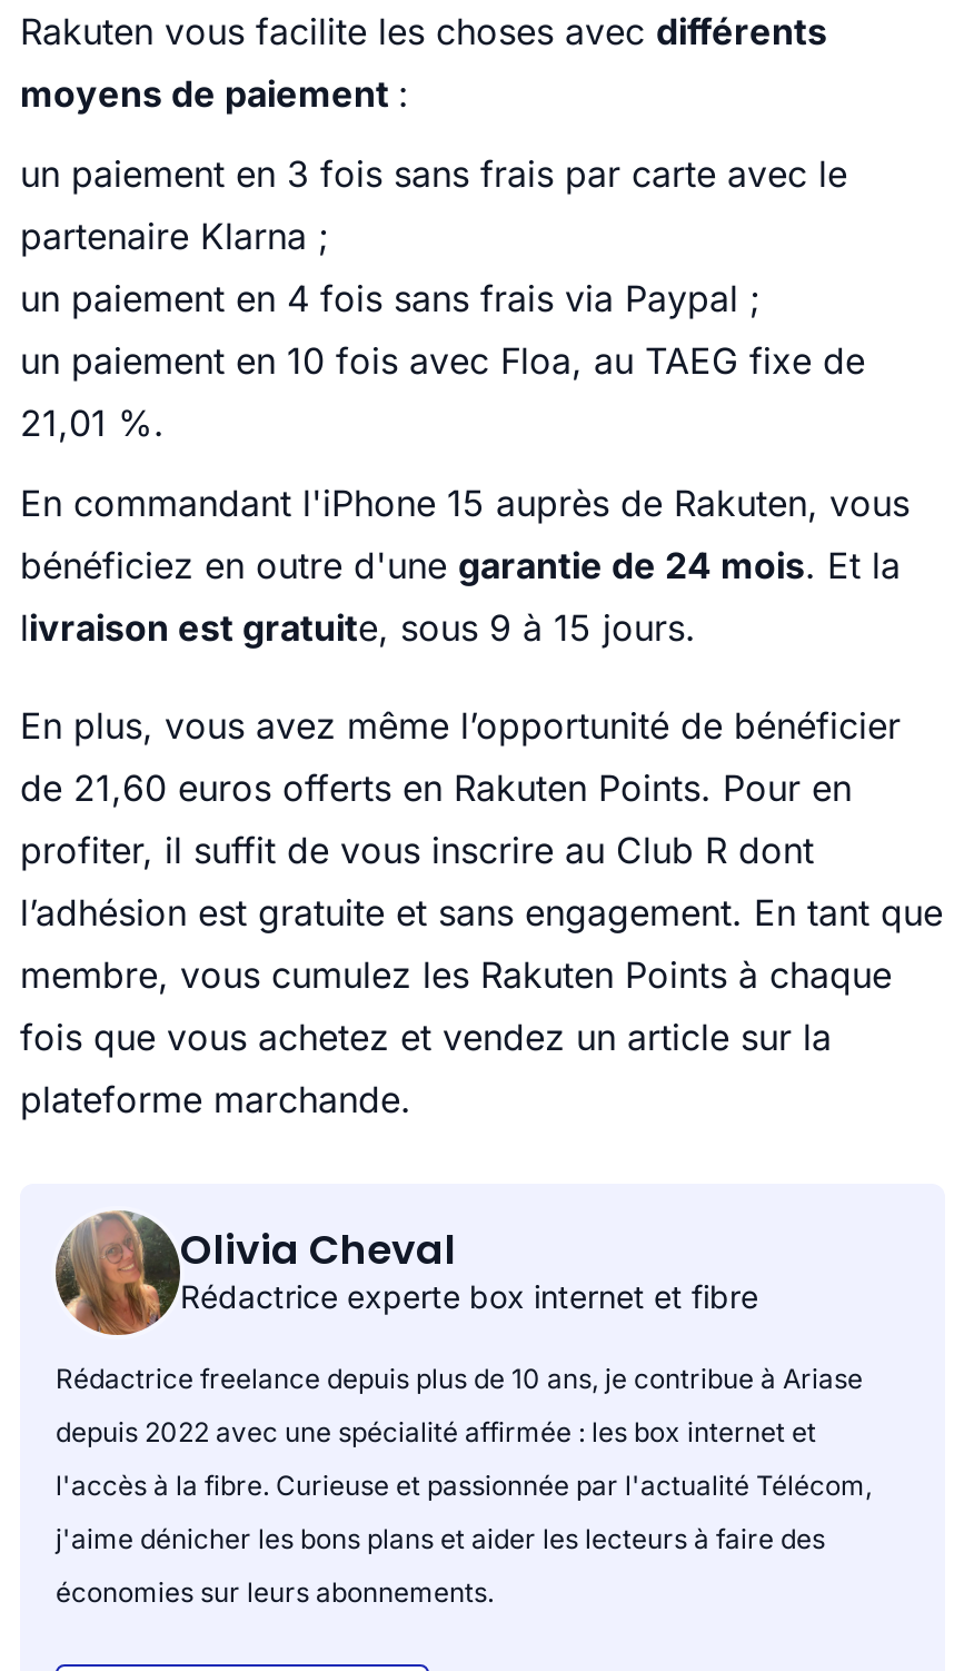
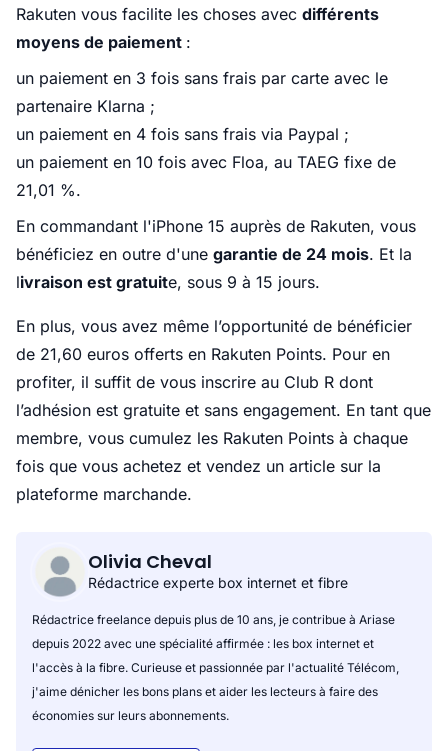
[53,1208,173,1337] [image] -> [32,544,85,600] [image]

